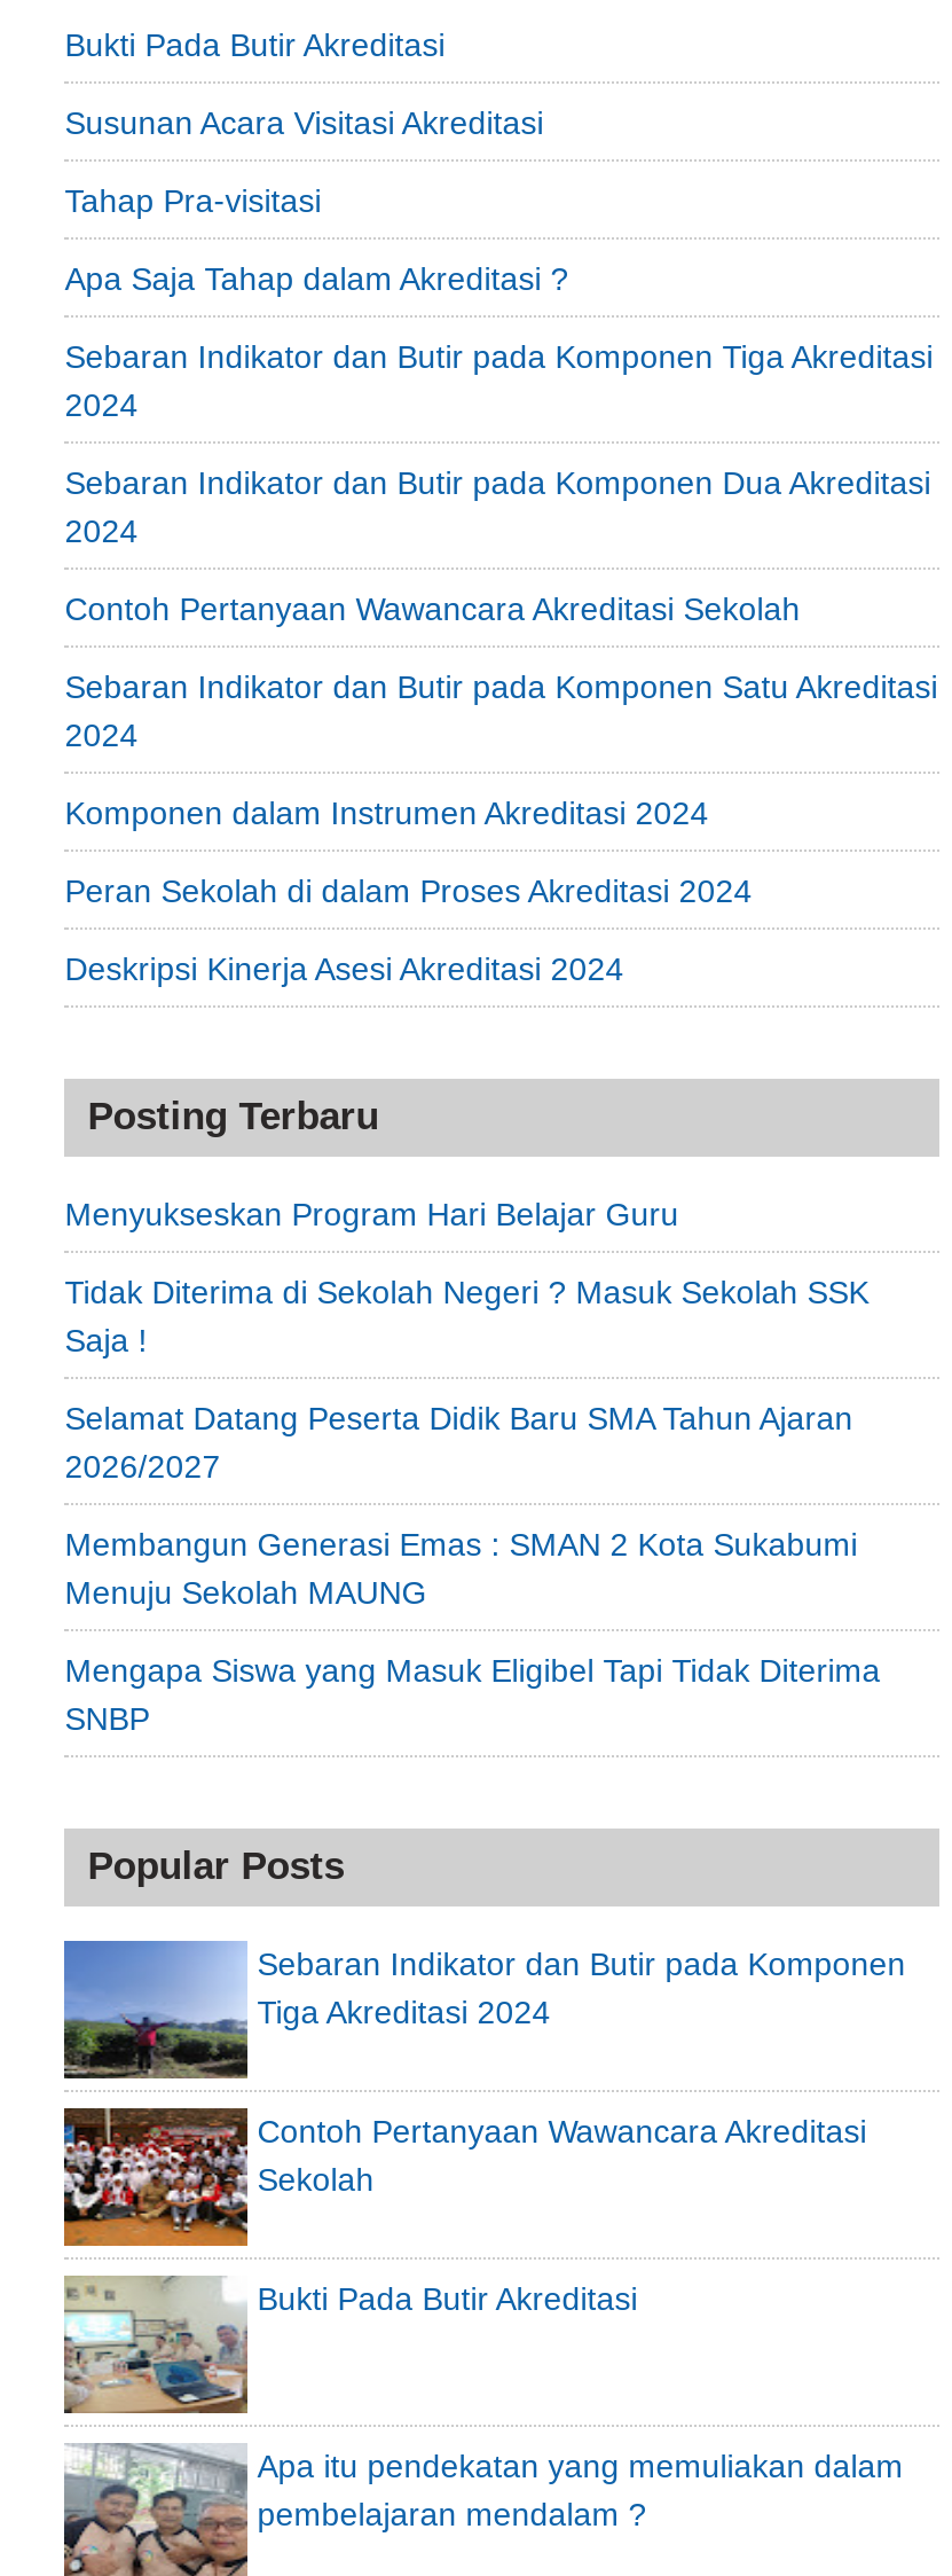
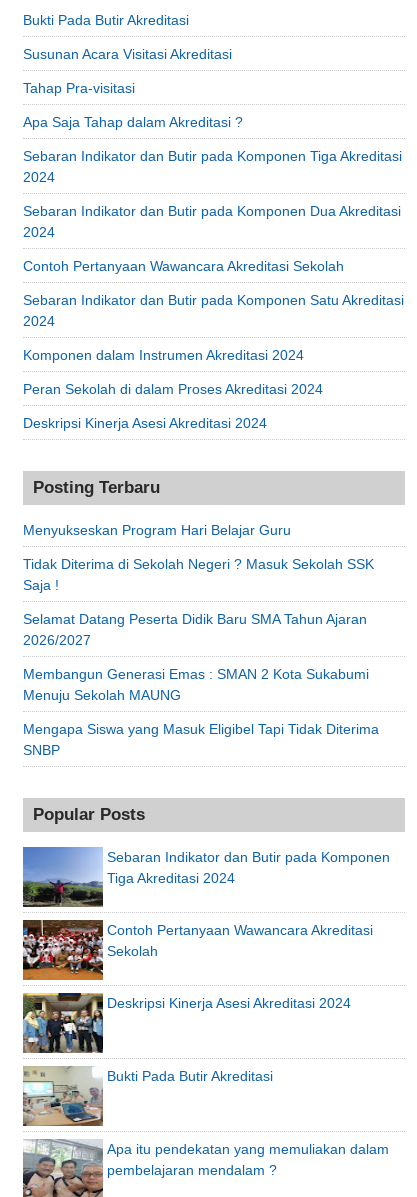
none -> [23,992,351,1054] [image] | Deskripsi Kinerja Asesi Akreditasi 2024

